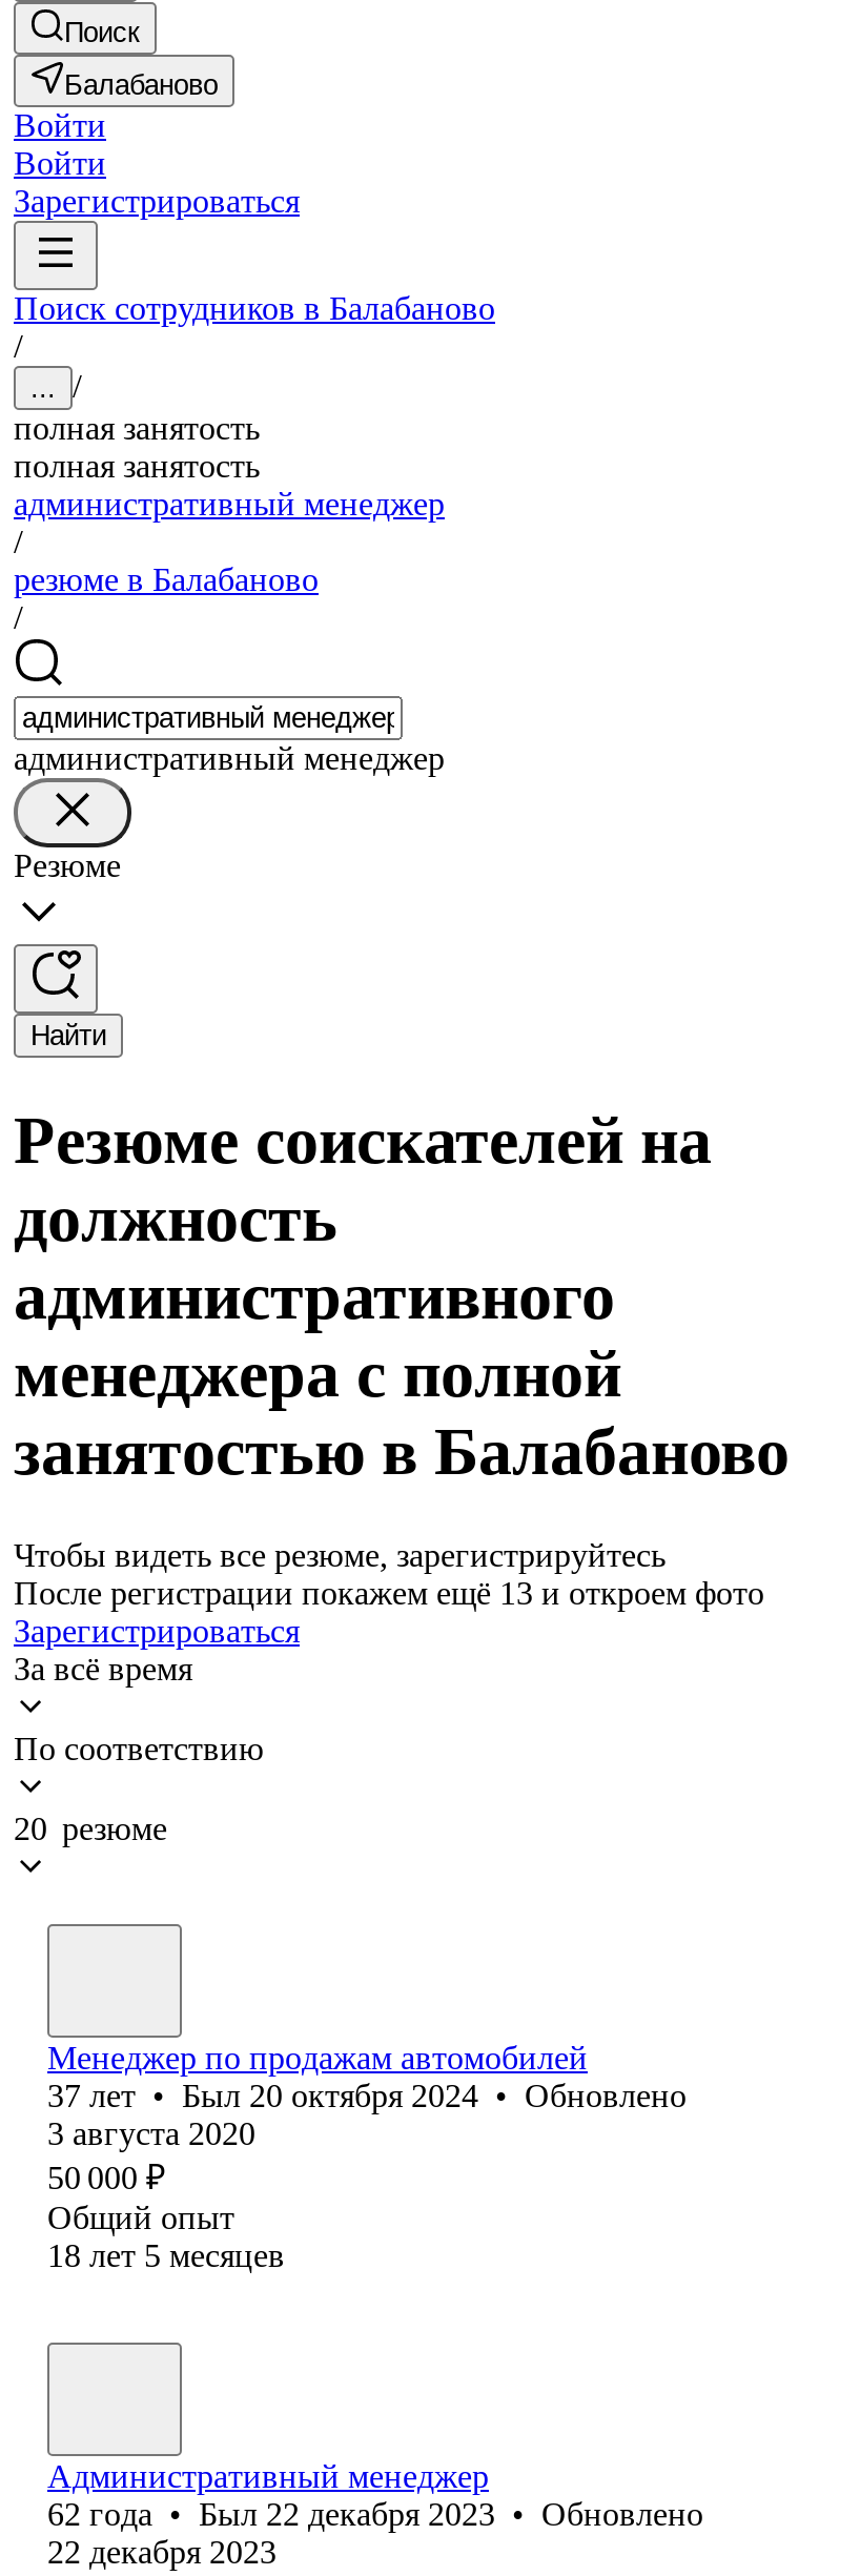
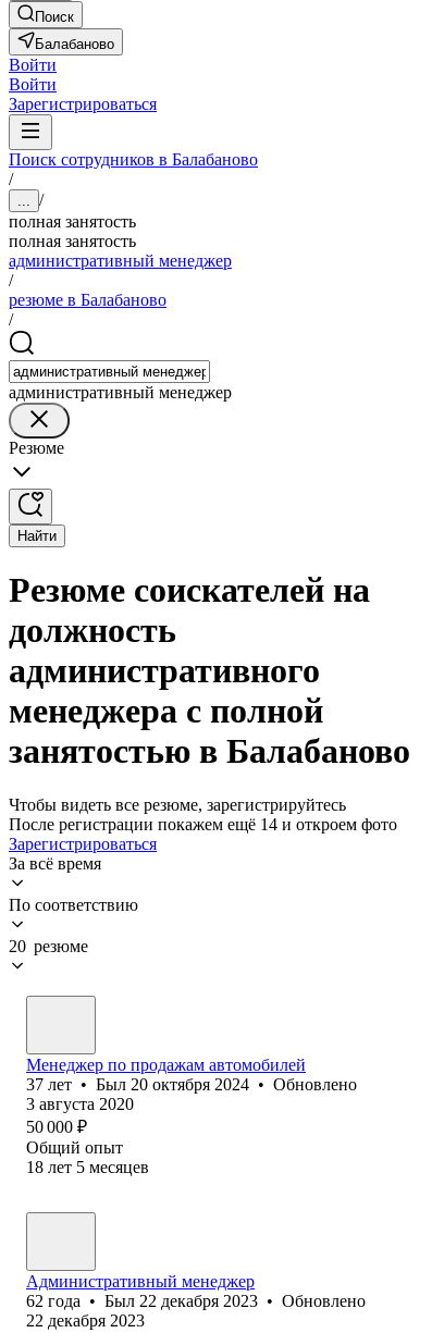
[14,1575,764,1611] После регистрации покажем ещё 13 и откроем фото -> [9,815,397,833] После регистрации покажем ещё 14 и откроем фото

